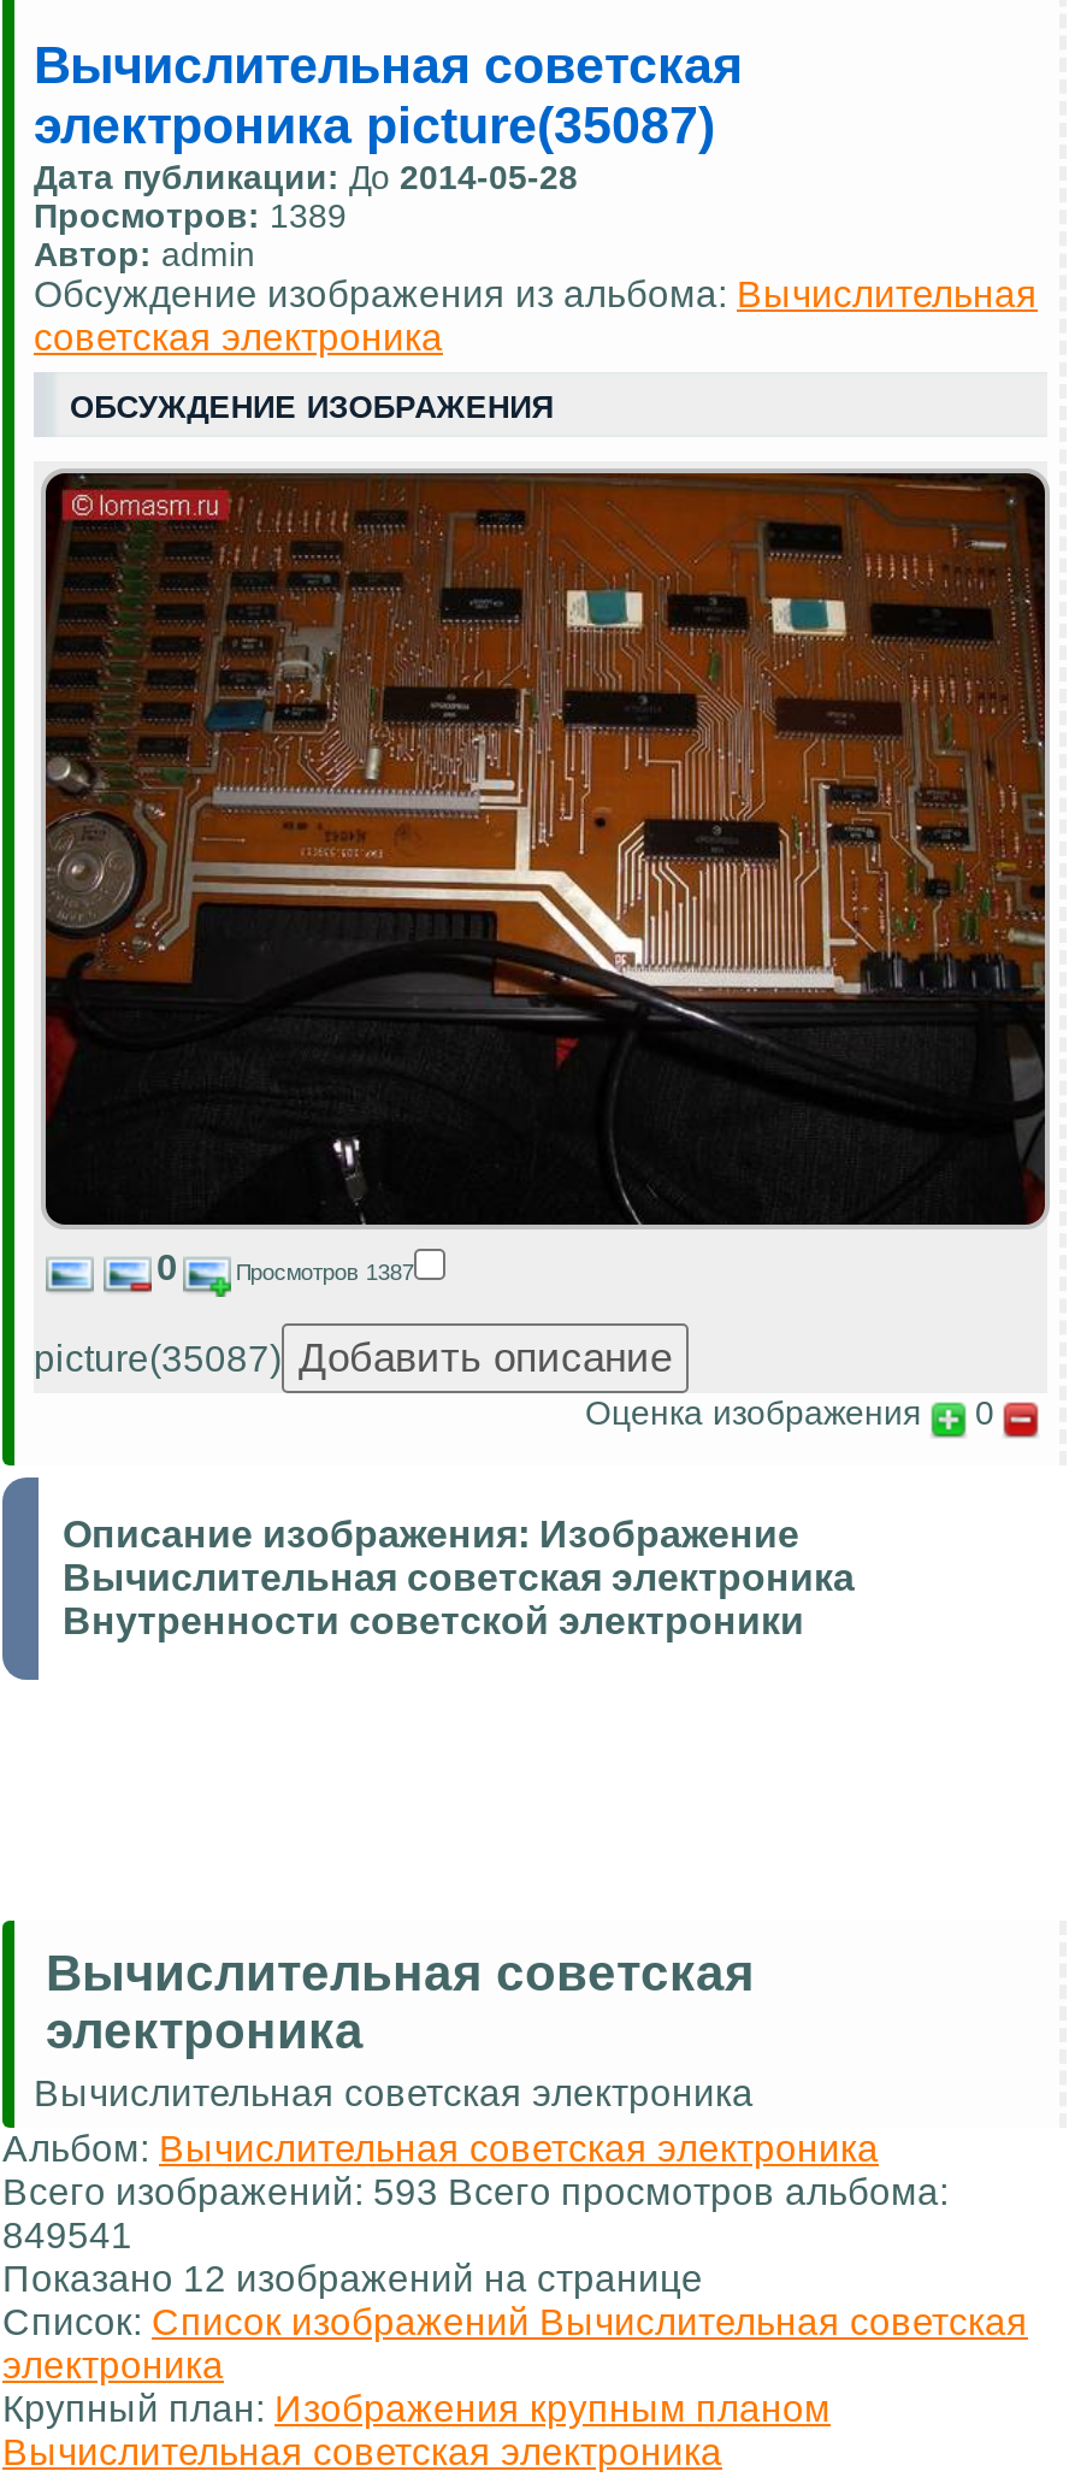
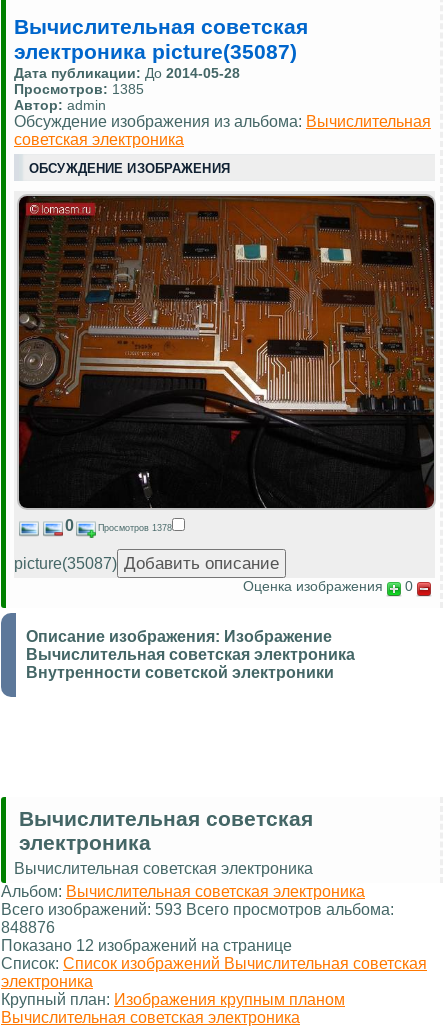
[34,197,347,236] Просмотров: 1389 -> [14,81,144,97] Просмотров: 1385
[236,1257,414,1284] Просмотров 1387 -> [98,522,172,533] Просмотров 1378
[2,2214,132,2254] 849541 -> [1,919,55,936] 848876

